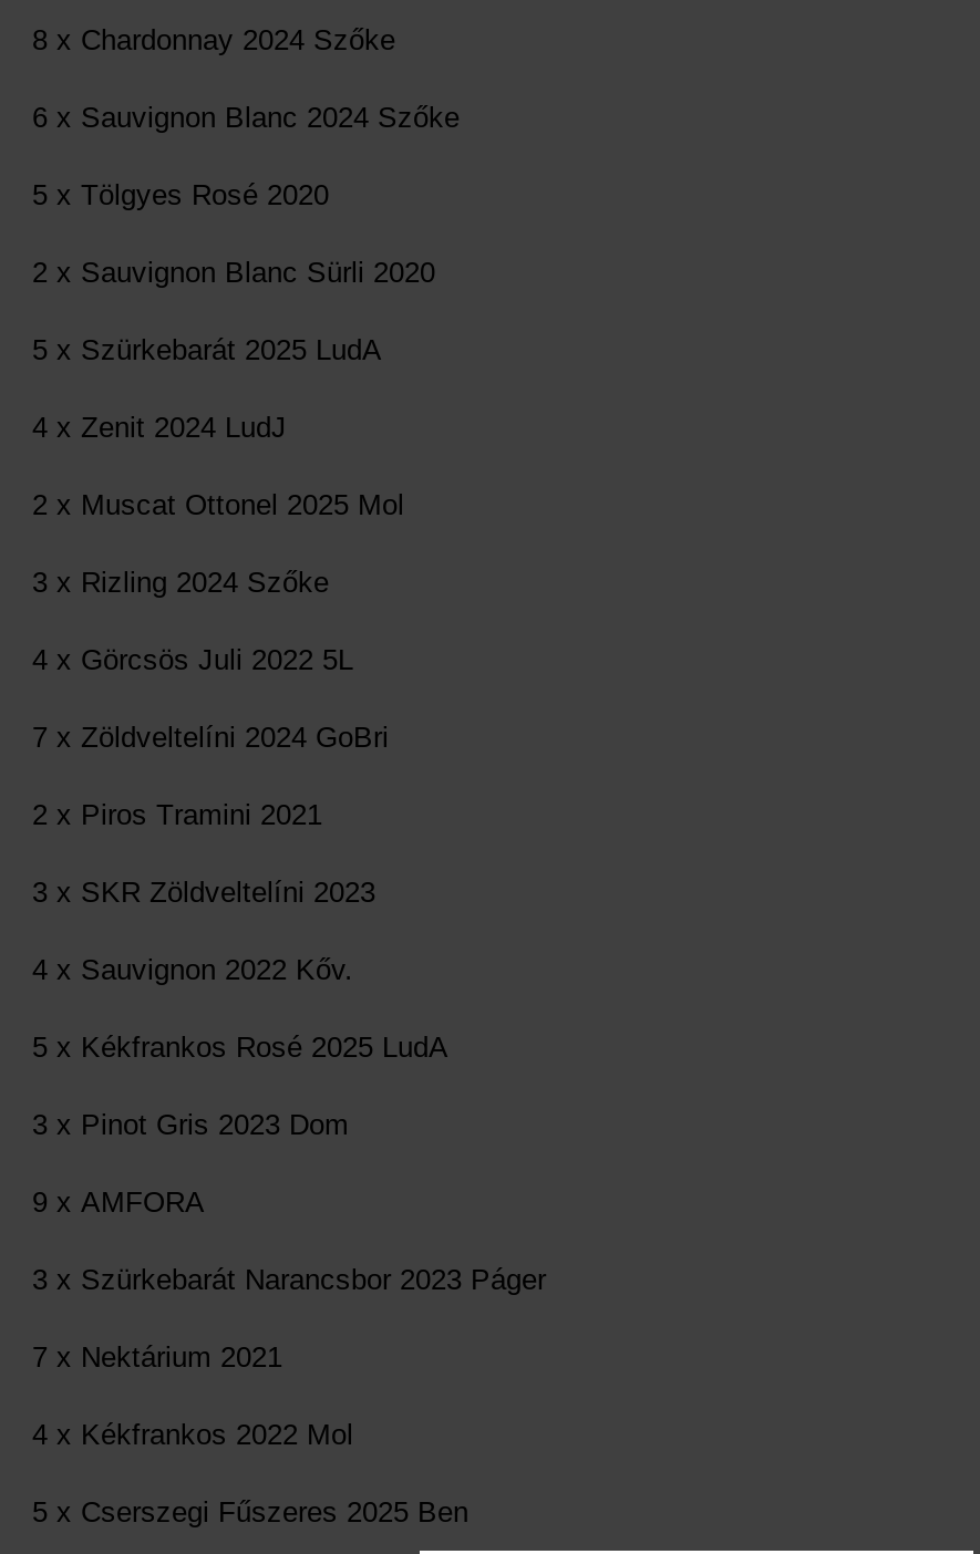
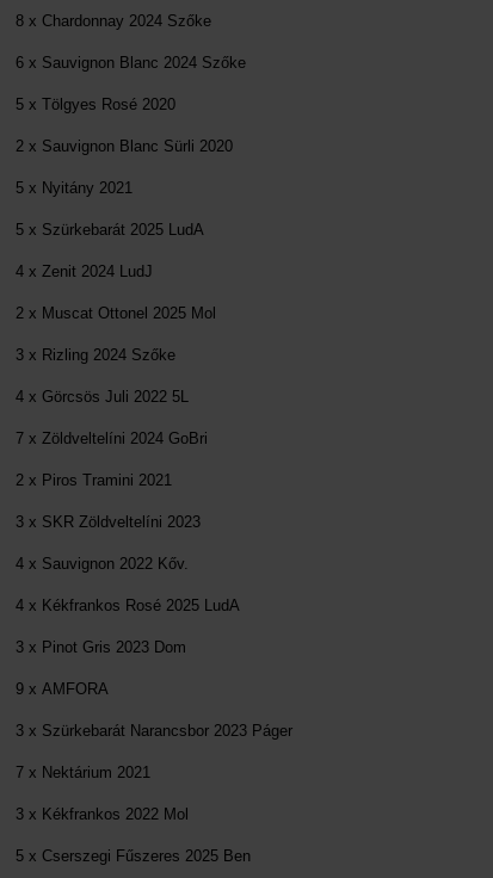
none -> [16,178,133,196] 5 x Nyitány 2021
[32,1029,448,1063] 5 x Kékfrankos Rosé 2025 LudA -> [16,596,240,614] 4 x Kékfrankos Rosé 2025 LudA
[32,1417,353,1450] 4 x Kékfrankos 2022 Mol -> [16,805,189,823] 3 x Kékfrankos 2022 Mol

